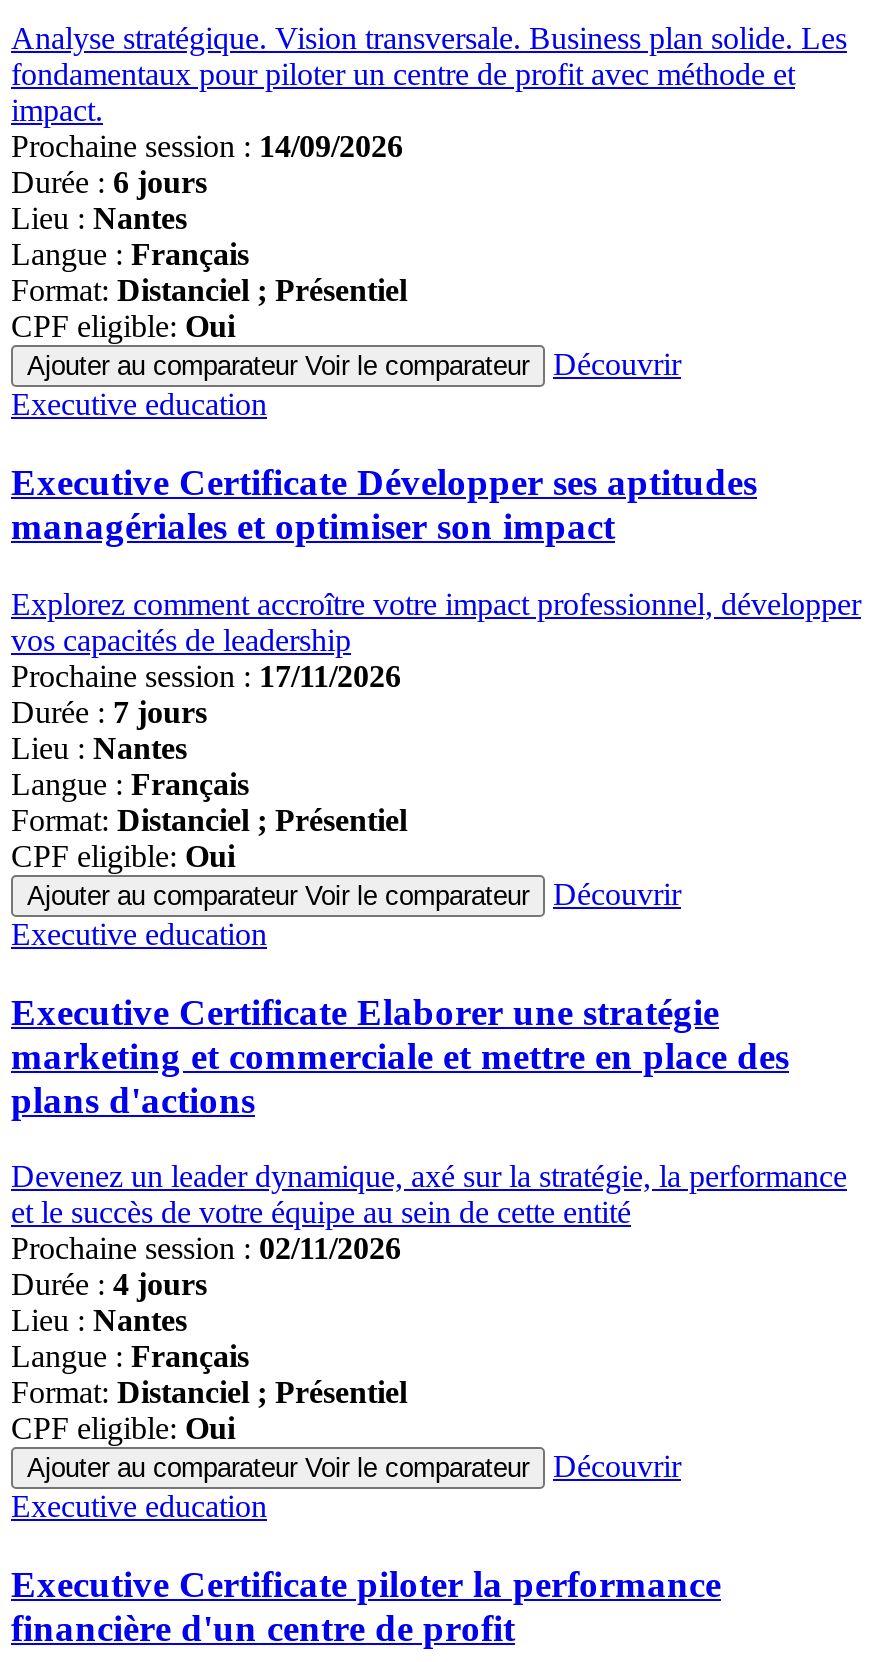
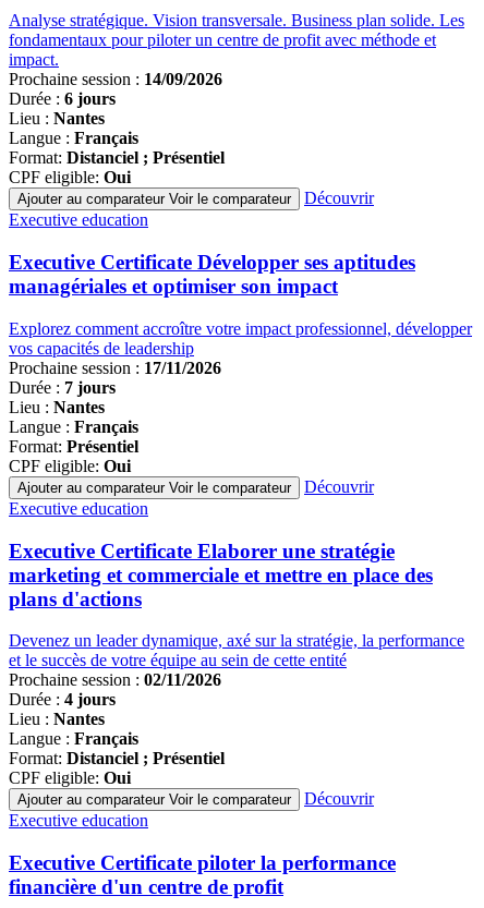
[11,803,407,837] Format: Distanciel ; Présentiel -> [9,437,138,456] Format: Présentiel

